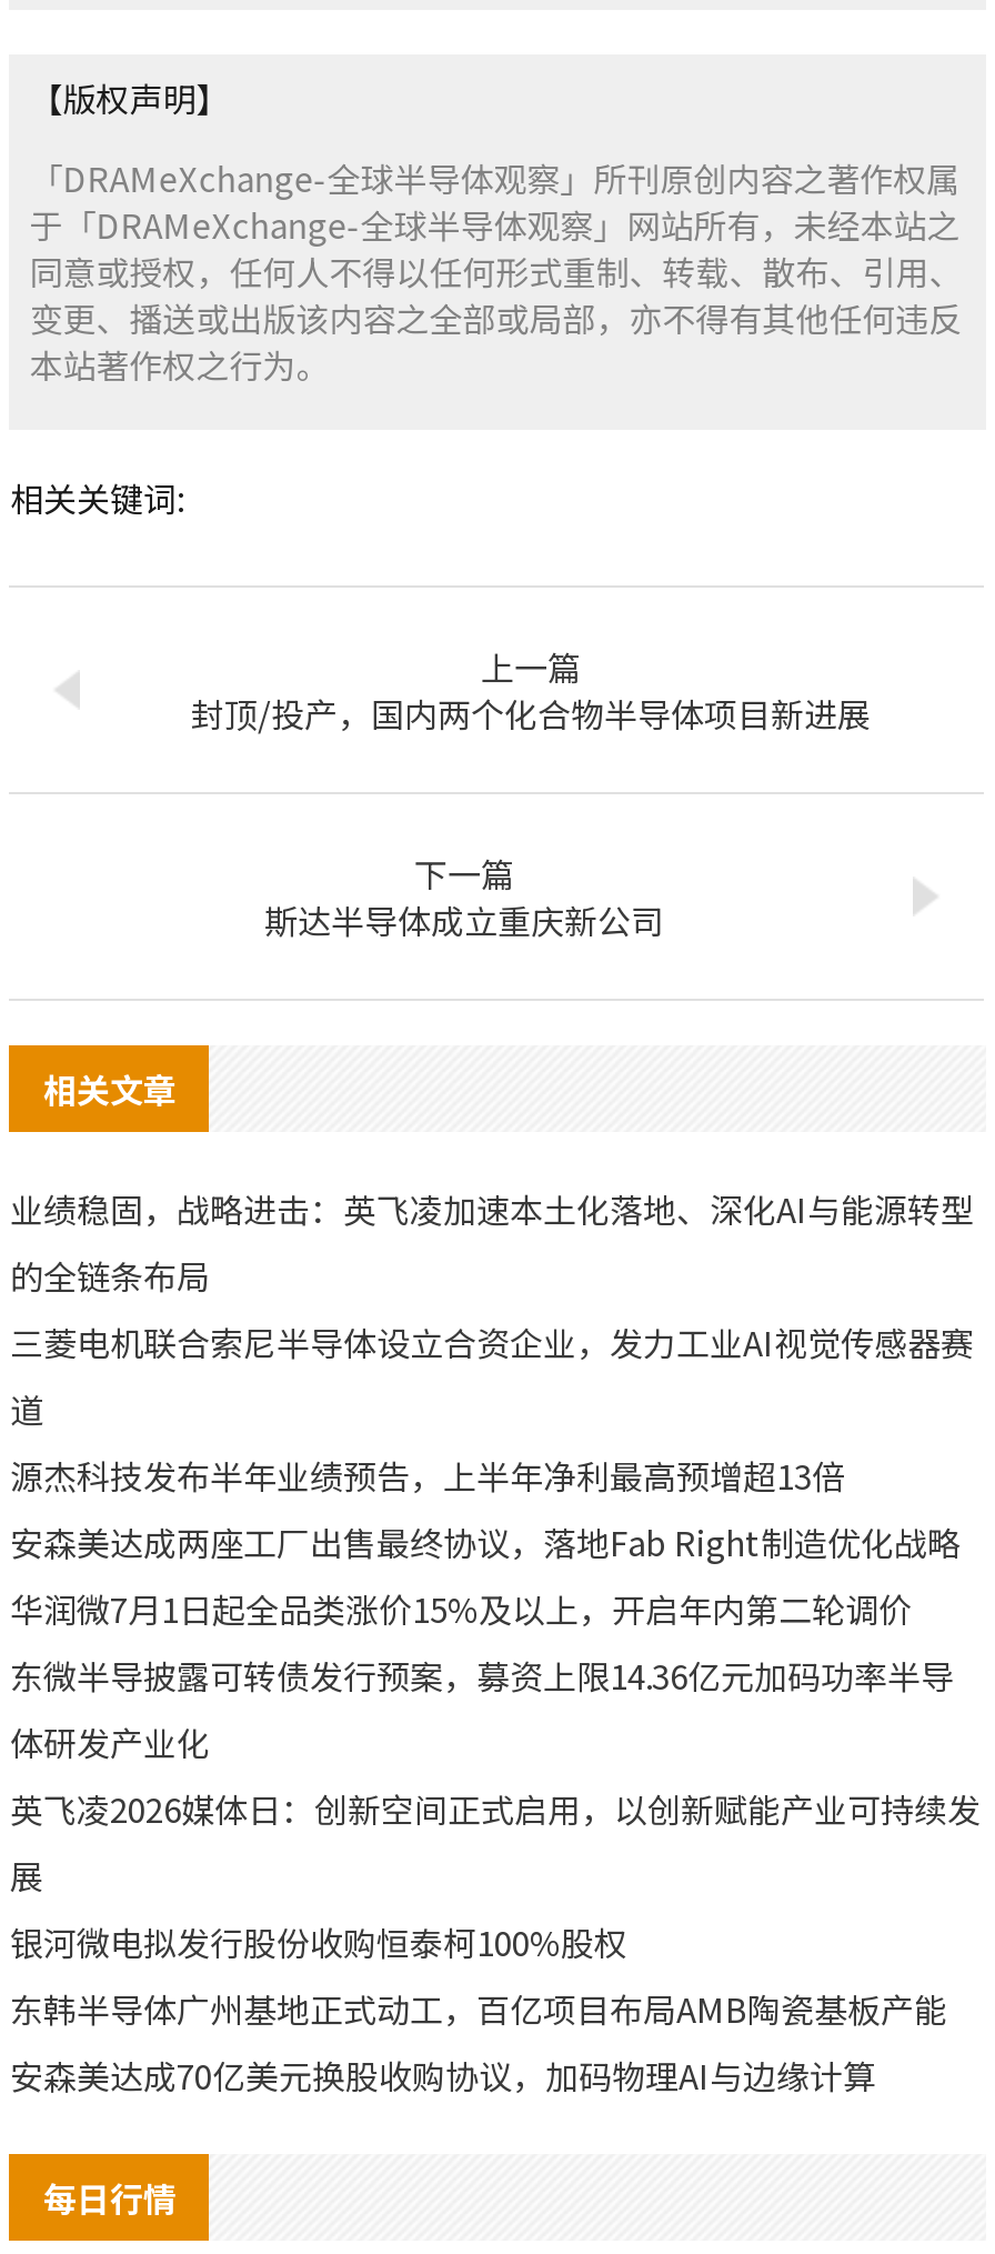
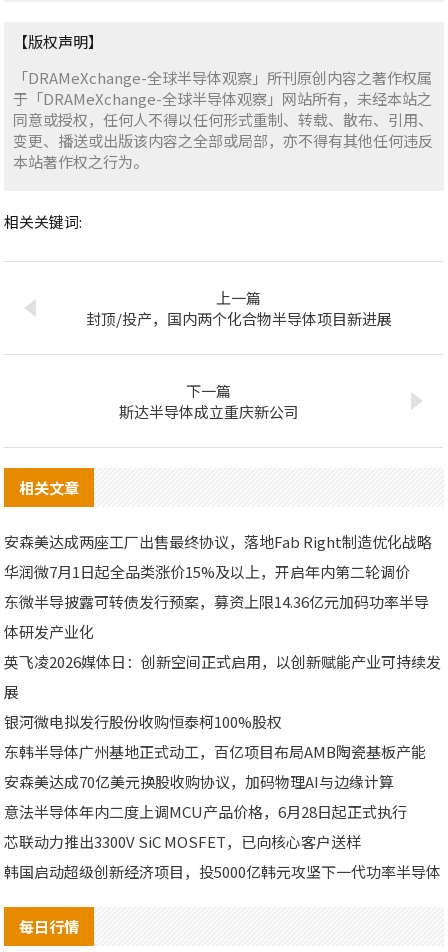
[10,1185,974,1498] 业绩稳固，战略进击：英飞凌加速本土化落地、深化AI与能源转型 | 的全链条布局 | 三菱电机联合索尼半导体设立合资企业，发力工业AI视觉传感器赛 | 道 | 源杰科技发布半年业绩预告，上半年净利最高预增超13倍 -> none
moved [10,1518,981,2098] -> [4,531,441,792]: 安森美达成两座工厂出售最终协议，落地Fab Right制造优化战略 | 华润微7月1日起全品类涨价15%及以上，开启年内第二轮调价 | 东微半导披露可转债发行预案，募资上限14.36亿元加码功率半导 | ... | 东韩半导体广州基地正式动工，百亿项目布局AMB陶瓷基板产能 | 安森美达成70亿美元换股收购协议，加码物理AI与边缘计算
none -> [4,801,441,882] 意法半导体年内二度上调MCU产品价格，6月28日起正式执行 | 芯联动力推出3300V SiC MOSFET，已向核心客户送样 | 韩国启动超级创新经济项目，投5000亿韩元攻坚下一代功率半导体

